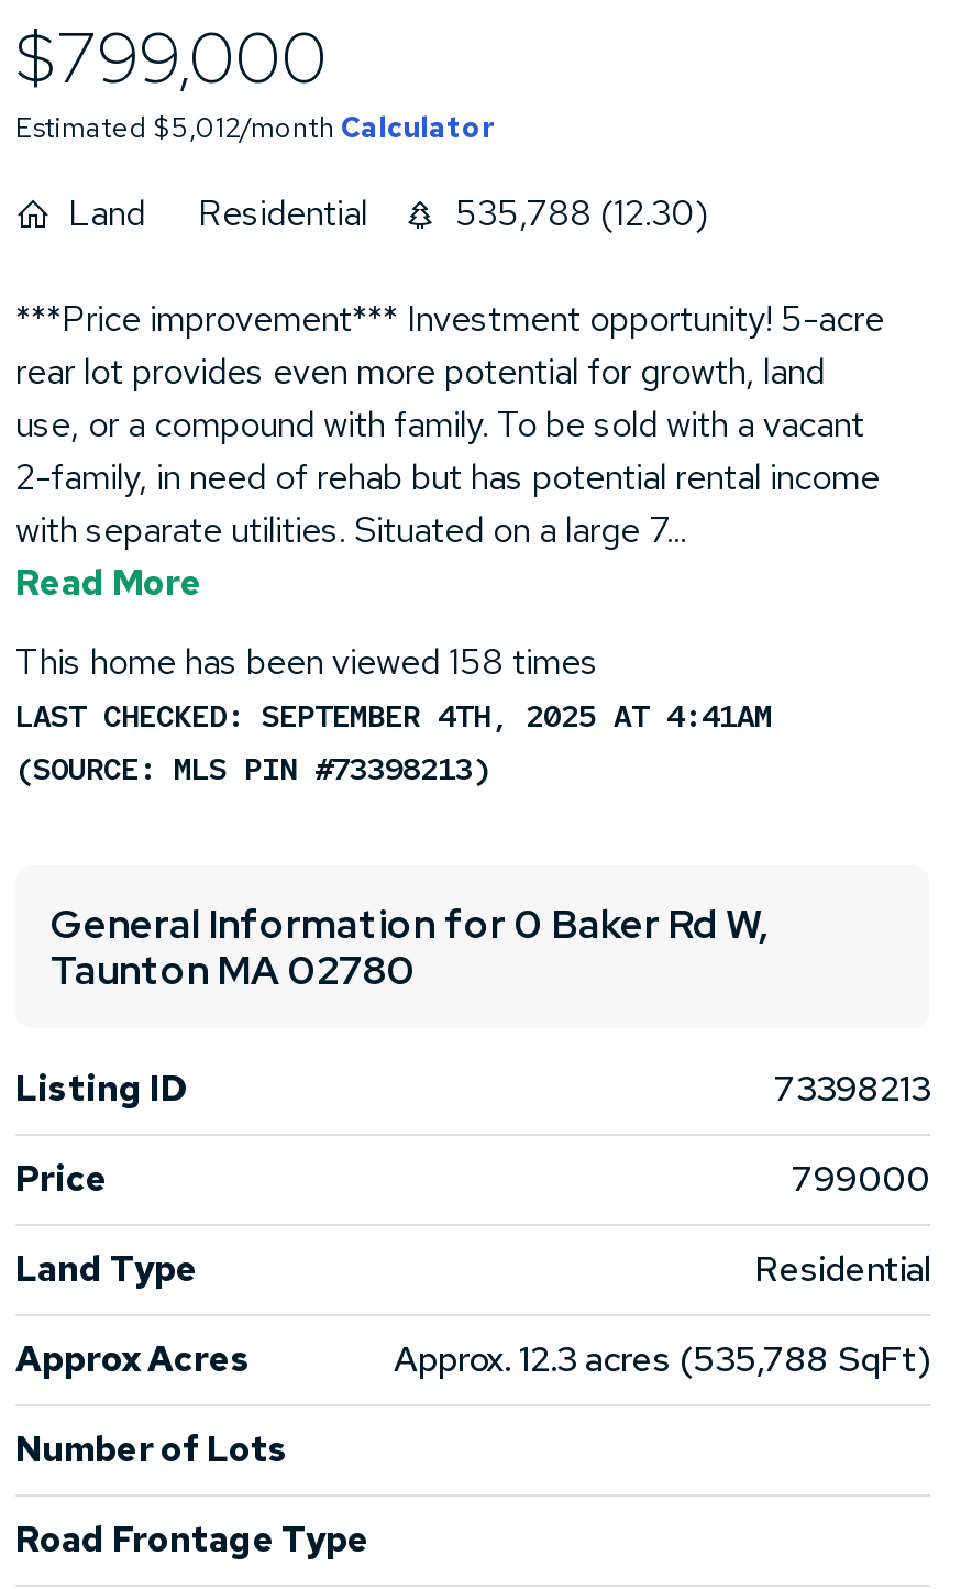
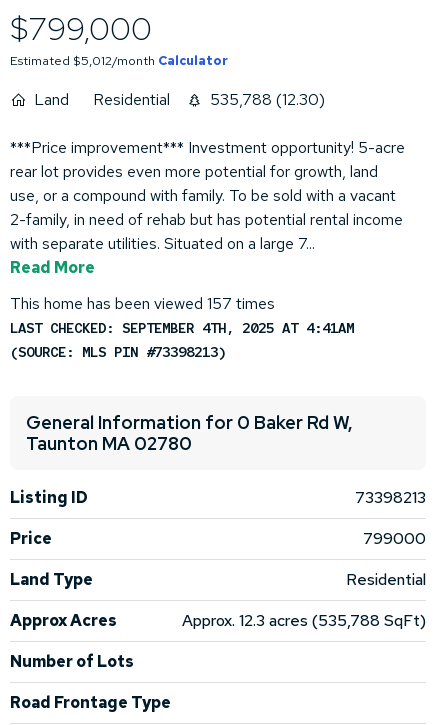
[15,639,598,685] This home has been viewed 158 times -> [10,293,275,314] This home has been viewed 157 times

